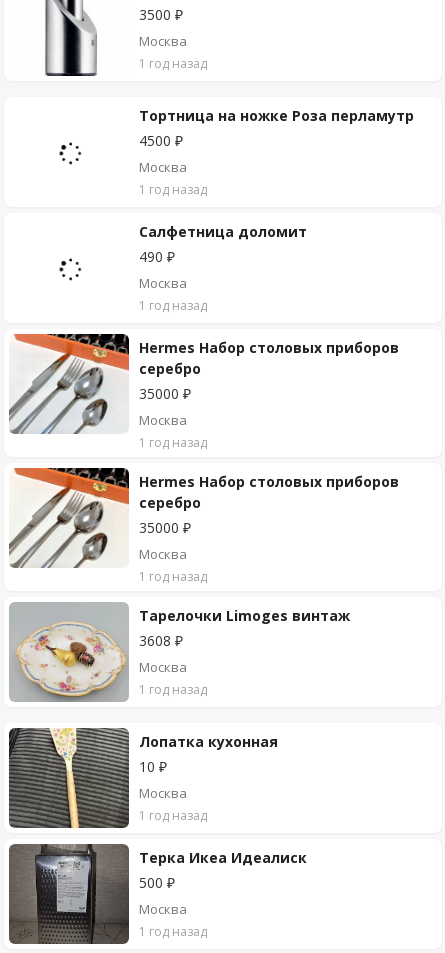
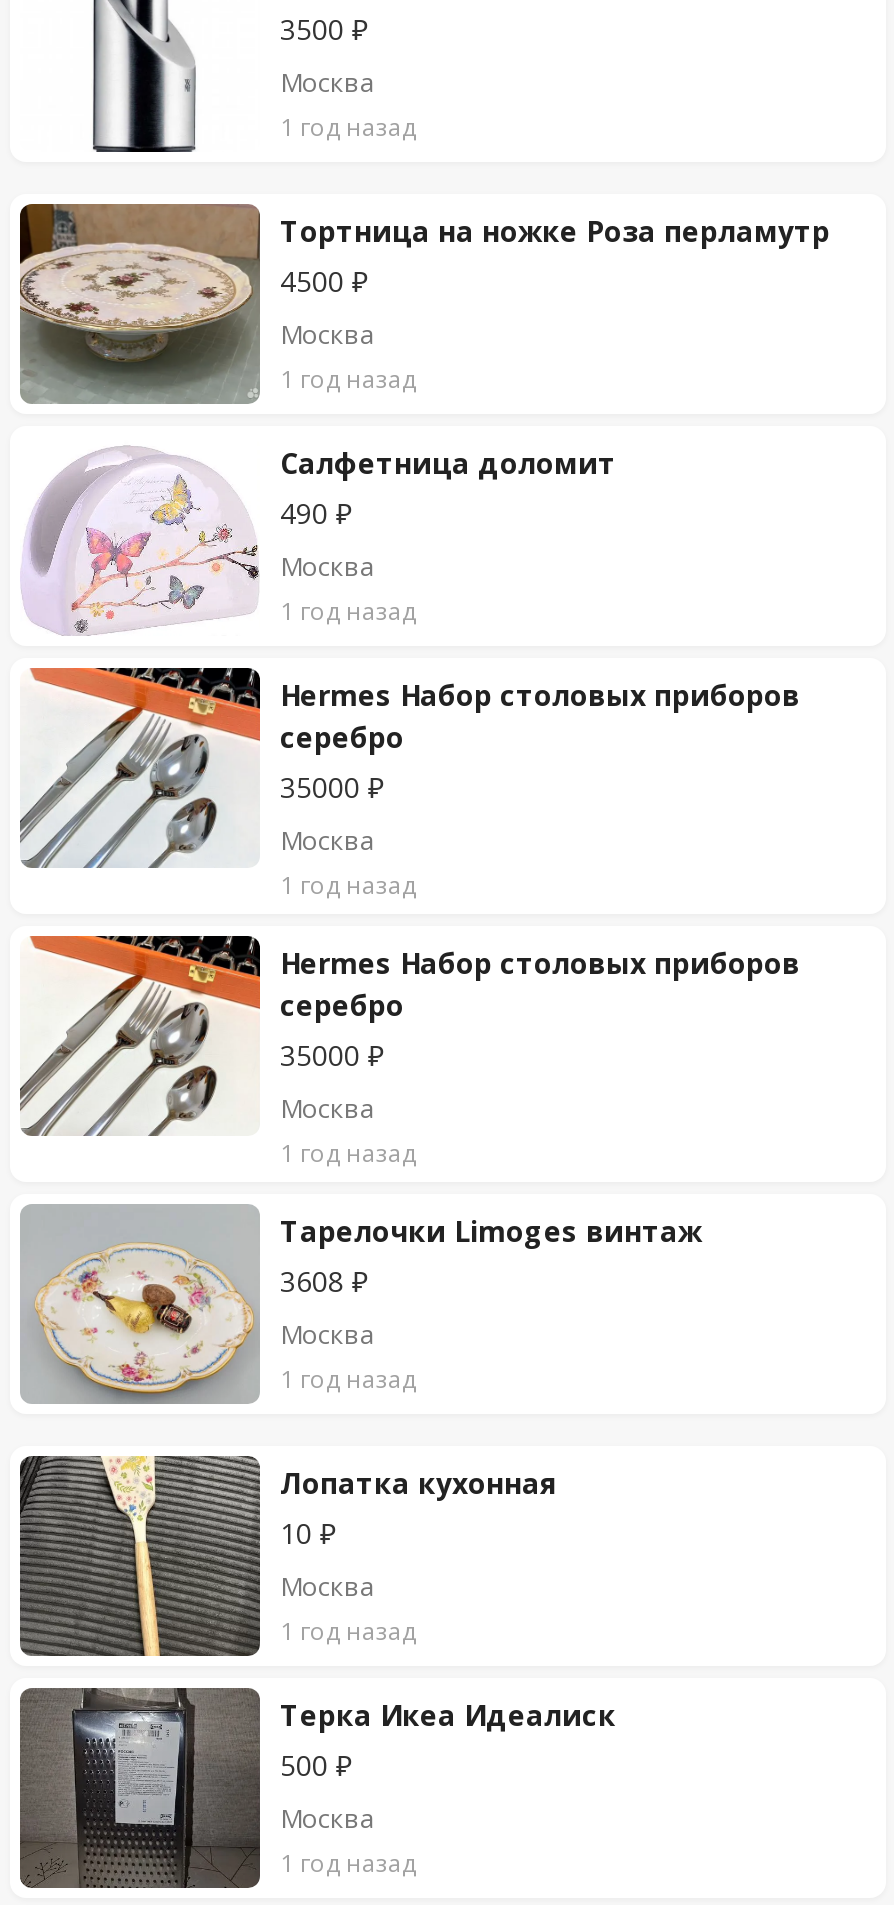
none -> [18,202,262,406] [image]
none -> [22,446,260,636] [image]

